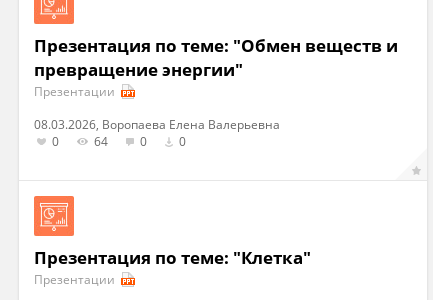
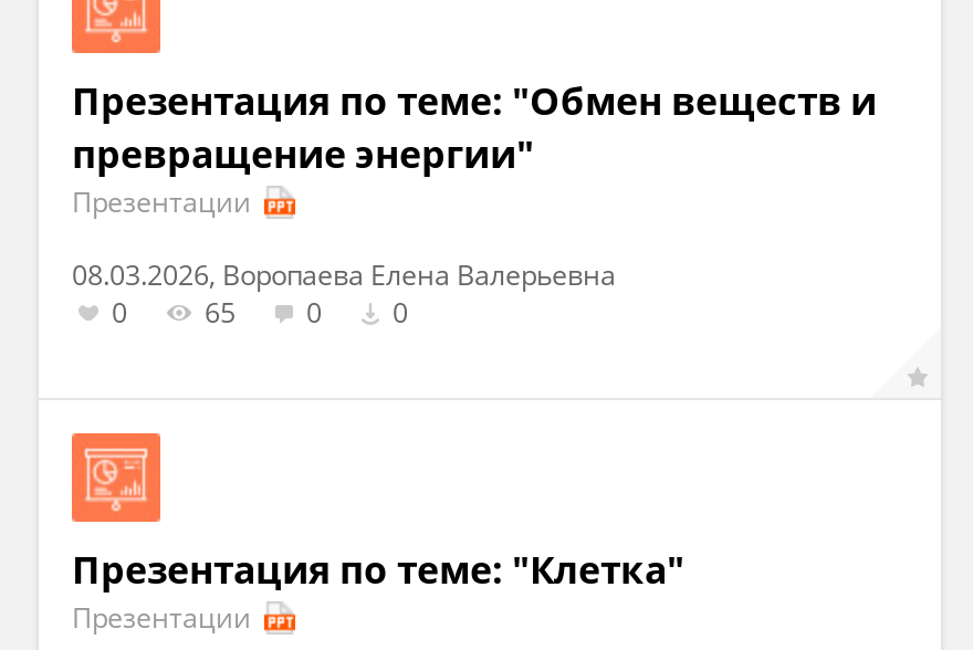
[49,133,186,150] 0 64 0 0 -> [105,295,408,333] 0 65 0 0

